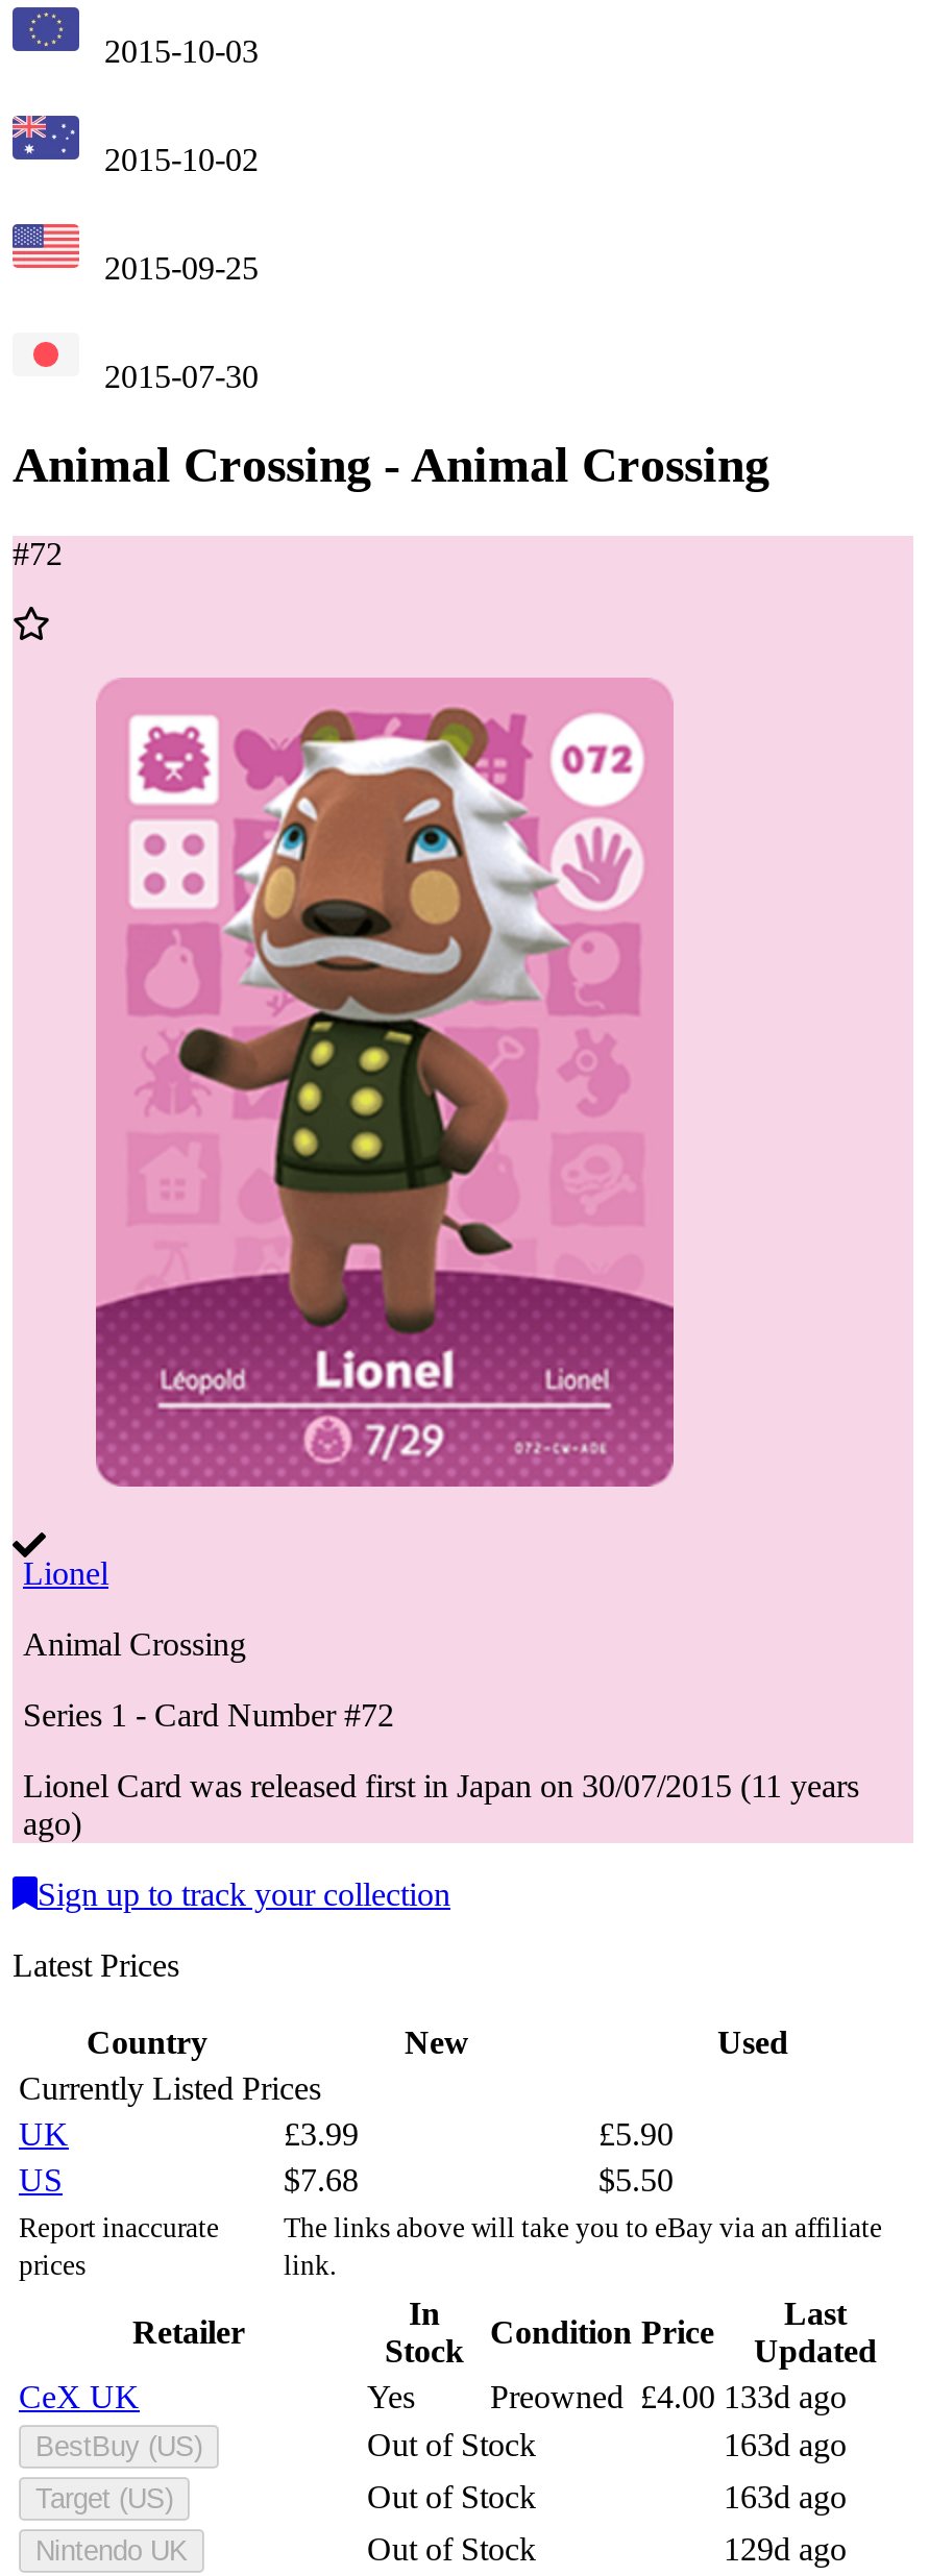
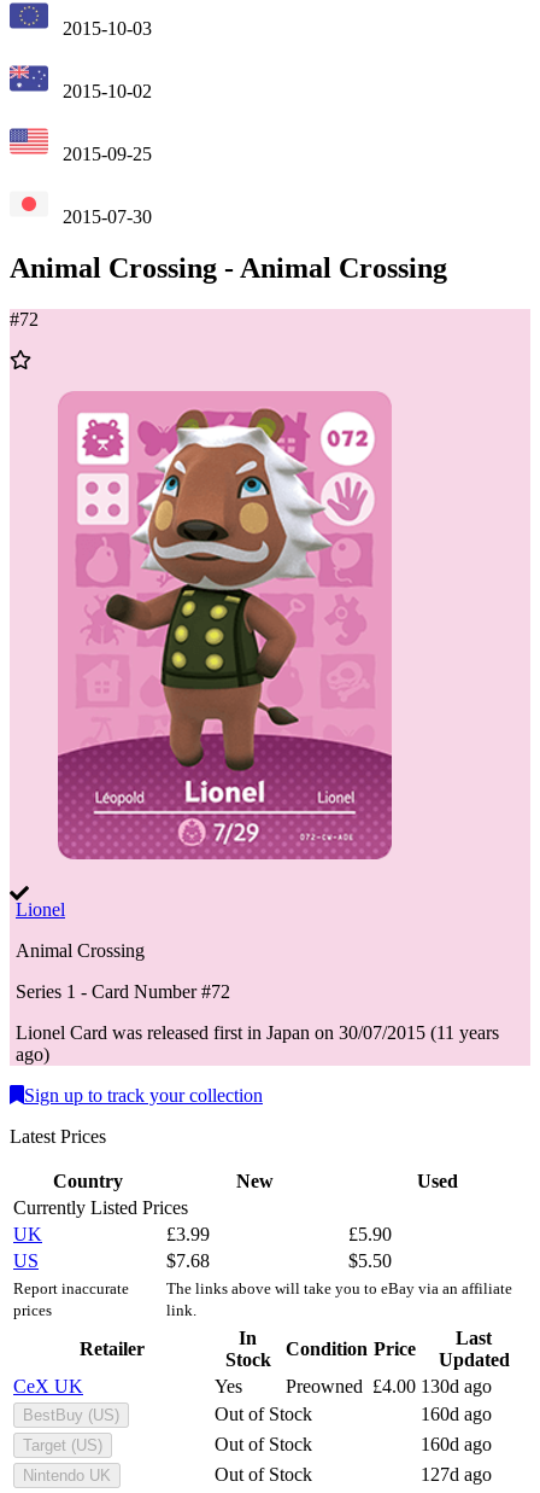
[490,2378,847,2413] Preowned £4.00 133d ago -> [286,1375,492,1396] Preowned £4.00 130d ago
[724,2426,847,2461] 163d ago -> [421,1403,492,1424] 160d ago
[724,2478,847,2513] 163d ago -> [421,1433,492,1454] 160d ago
[724,2530,847,2566] 129d ago -> [421,1463,492,1484] 127d ago

